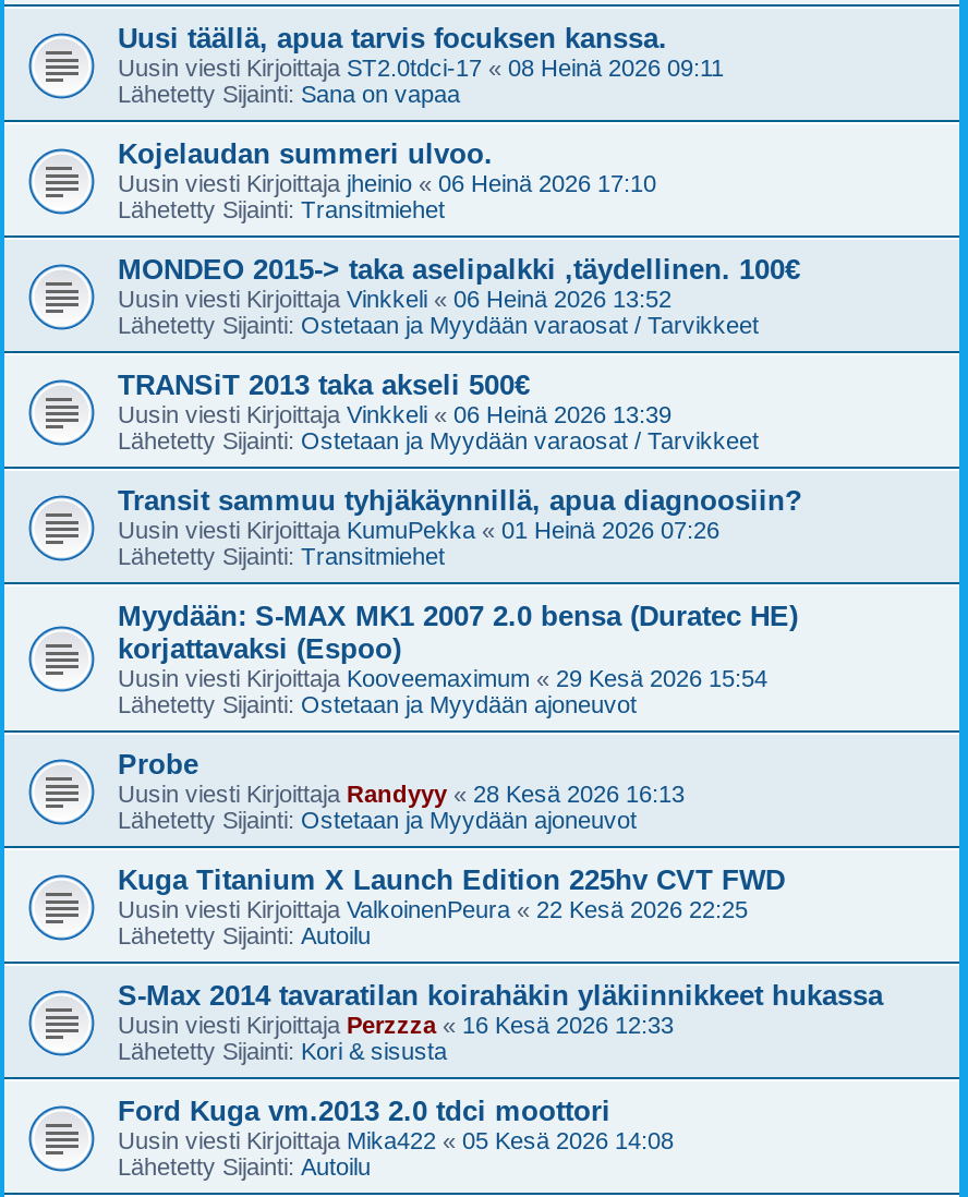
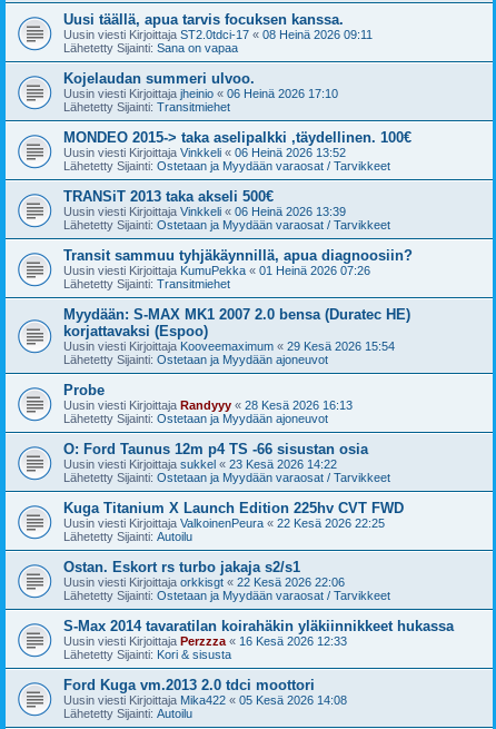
none -> [63,440,390,484] O: Ford Taunus 12m p4 TS -66 sisustan osia | Uusin viesti Kirjoittaja sukkel «23 Kesä 2026 14:22 | Lähetetty Sijainti: Ostetaan ja Myydään varaosat / Tarvikkeet
none -> [63,558,390,602] Ostan. Eskort rs turbo jakaja s2/s1 | Uusin viesti Kirjoittaja orkkisgt «22 Kesä 2026 22:06 | Lähetetty Sijainti: Ostetaan ja Myydään varaosat / Tarvikkeet

